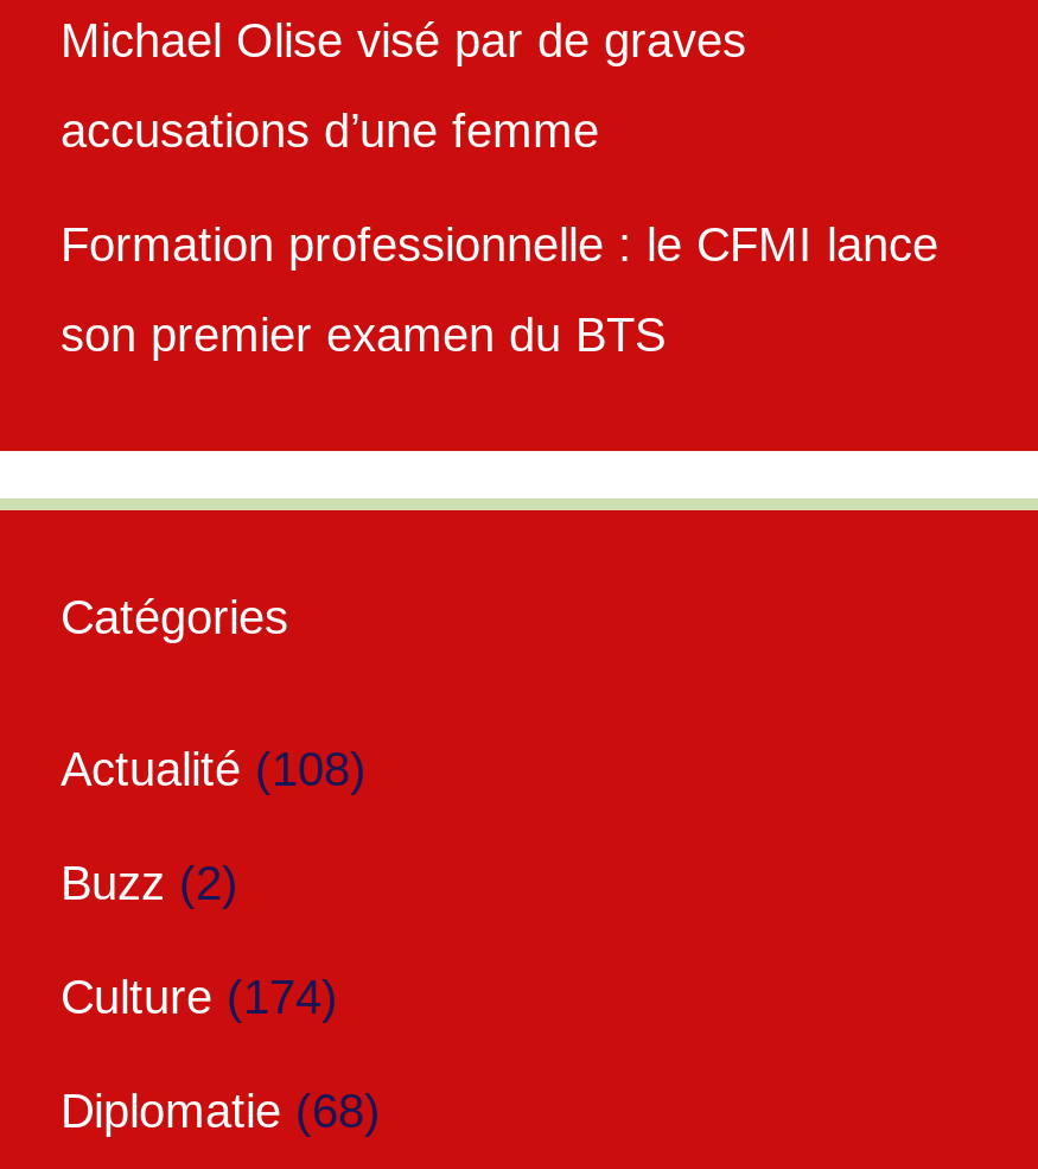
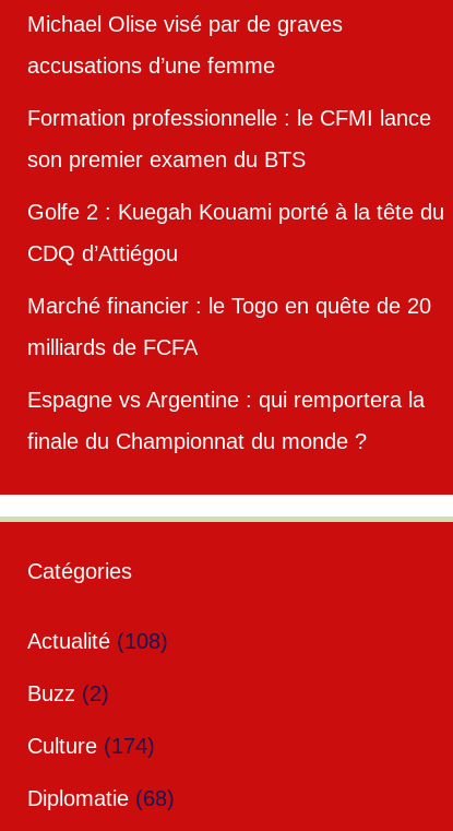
none -> [27,200,444,453] Golfe 2 : Kuegah Kouami porté à la tête du | CDQ d’Attiégou | Marché financier : le Togo en quête de 20 | milliards de FCFA | Espagne vs Argentine : qui remportera la | finale du Championnat du monde ?

